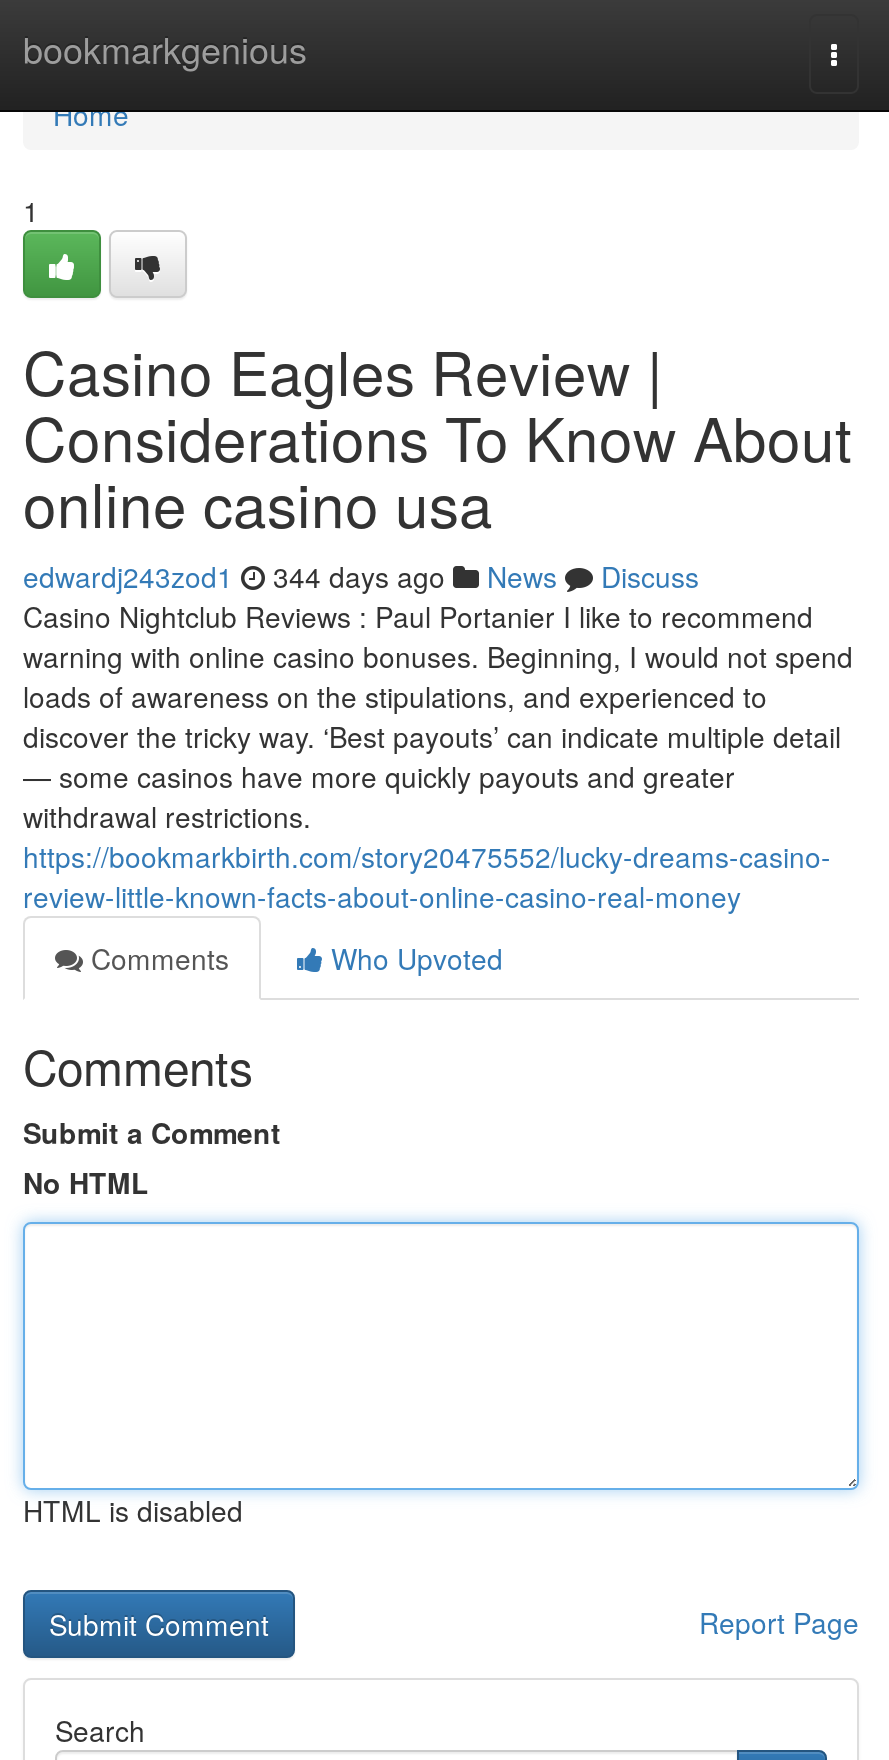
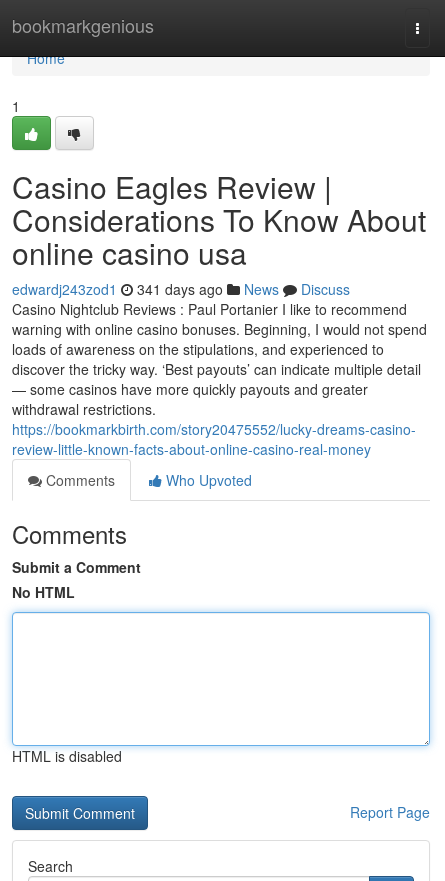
[23,556,699,596] edwardj243zod1 344 days ago News Discuss -> [12,279,350,299] edwardj243zod1 341 days ago News Discuss

